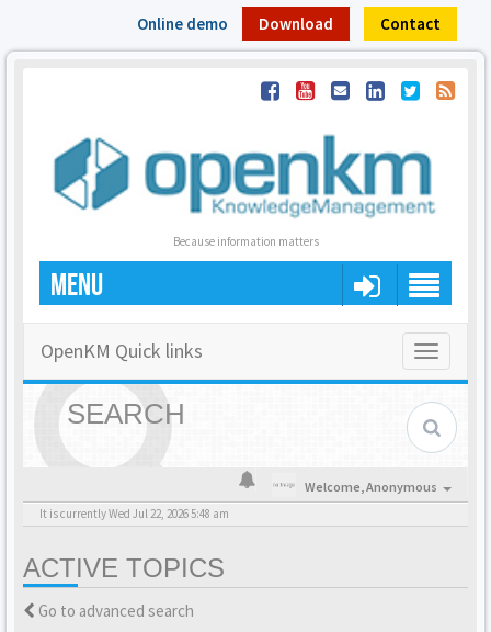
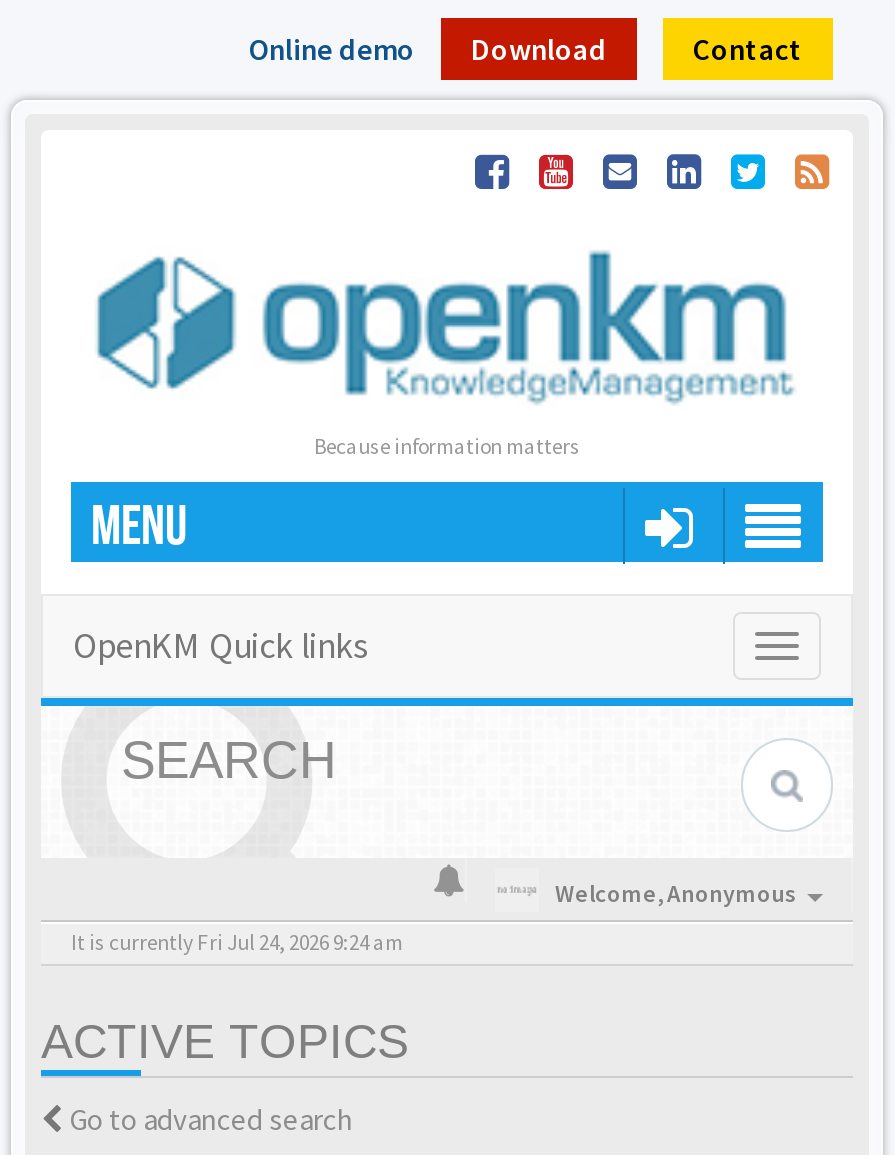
[39,506,229,521] It is currently Wed Jul 22, 2026 5:48 am -> [71,928,403,956] It is currently Fri Jul 24, 2026 9:24 am

